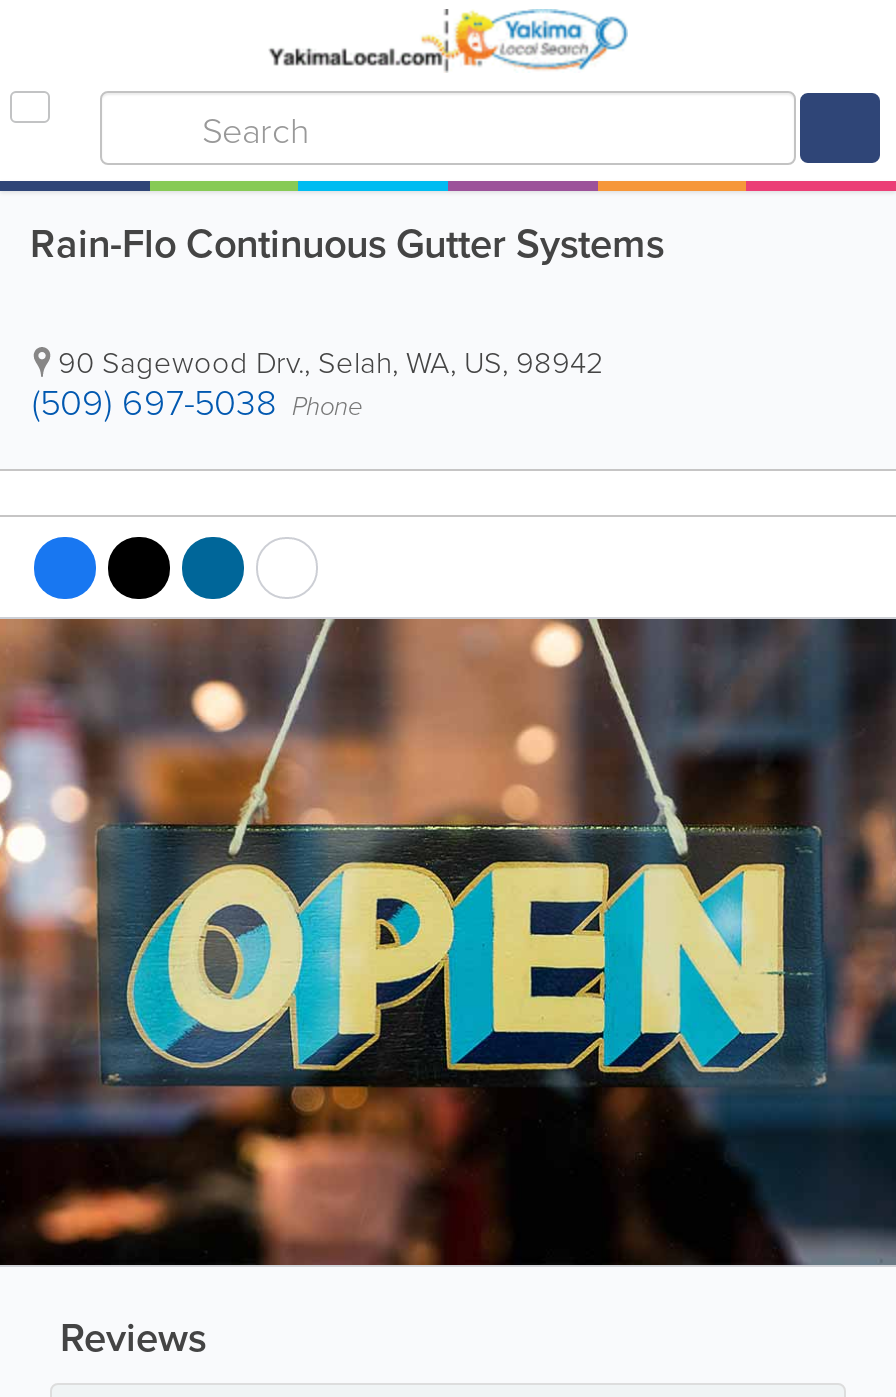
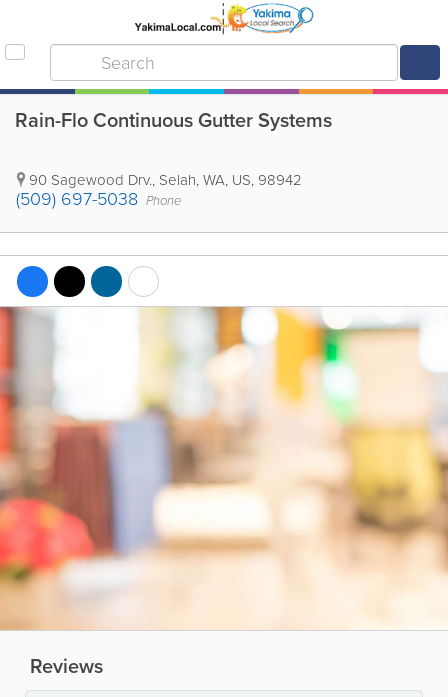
[6,617,890,1267] [image] -> [3,307,445,631] [image]

